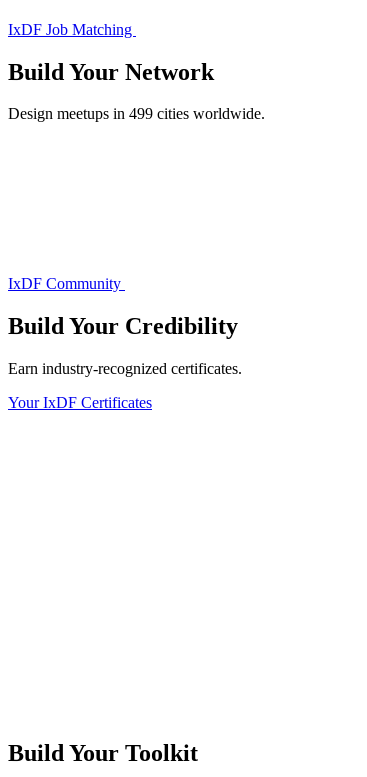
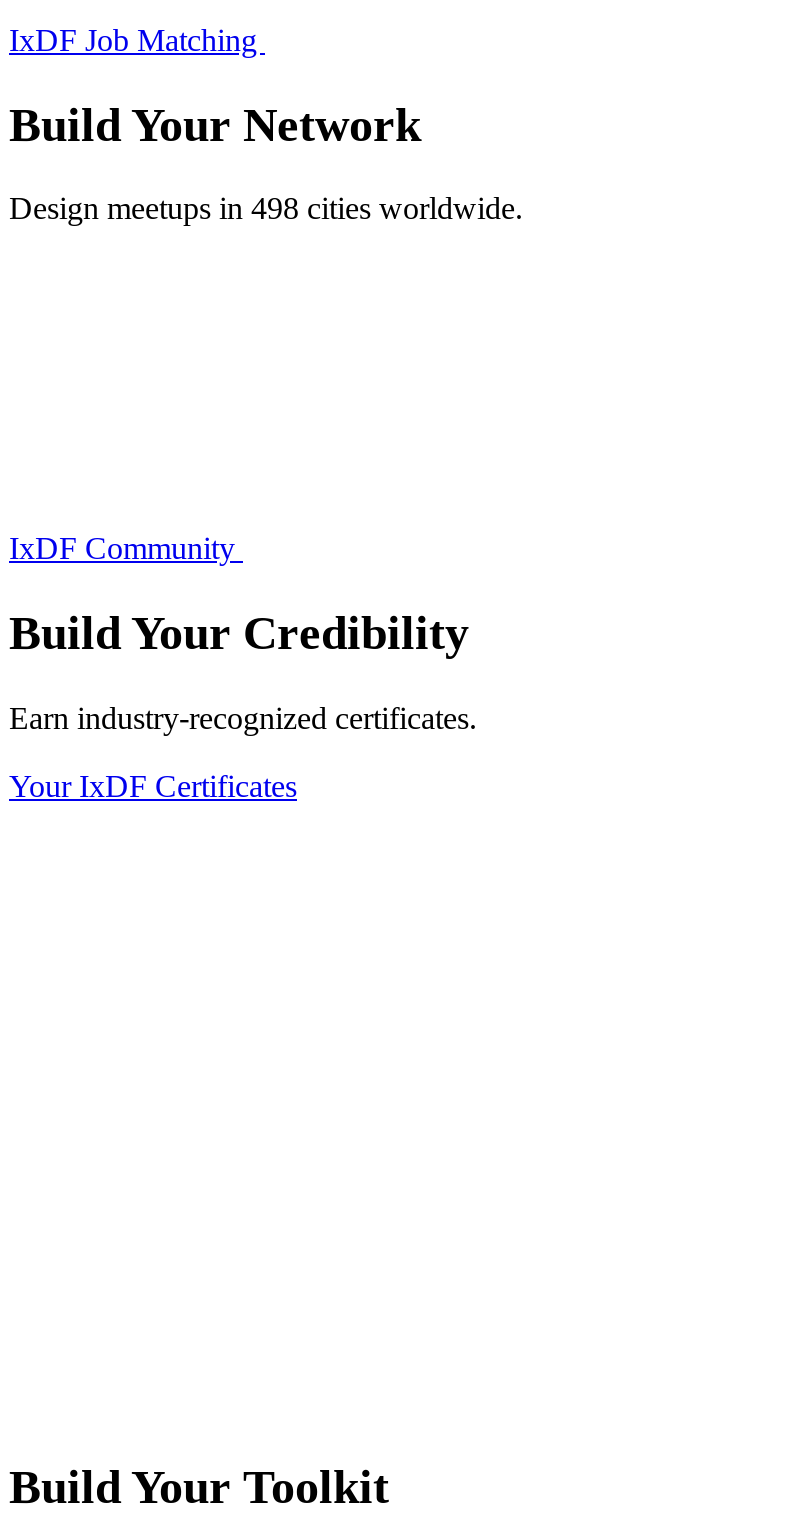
[8,105,265,122] Design meetups in 499 cities worldwide. -> [9,192,523,226] Design meetups in 498 cities worldwide.

